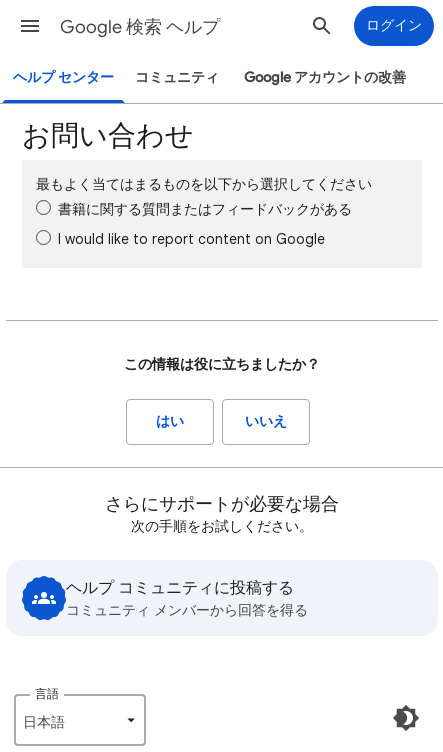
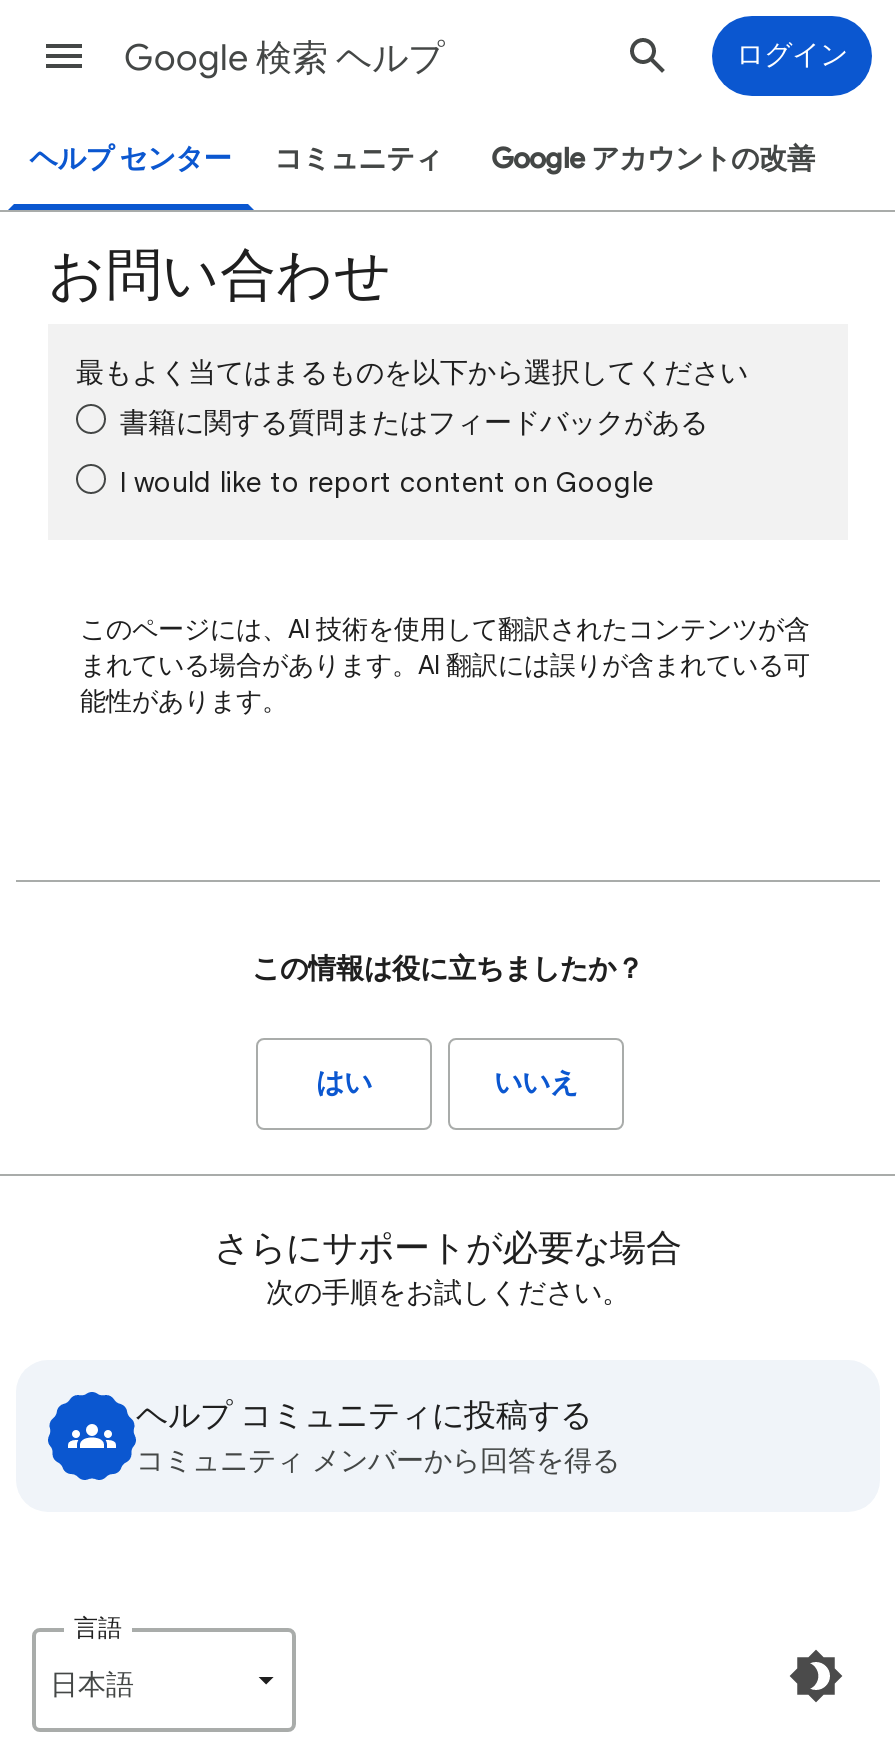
none -> [80,612,810,718] このページには、AI 技術を使用して翻訳されたコンテンツが含 | まれている場合があります。AI 翻訳には誤りが含まれている可 | 能性があります。

